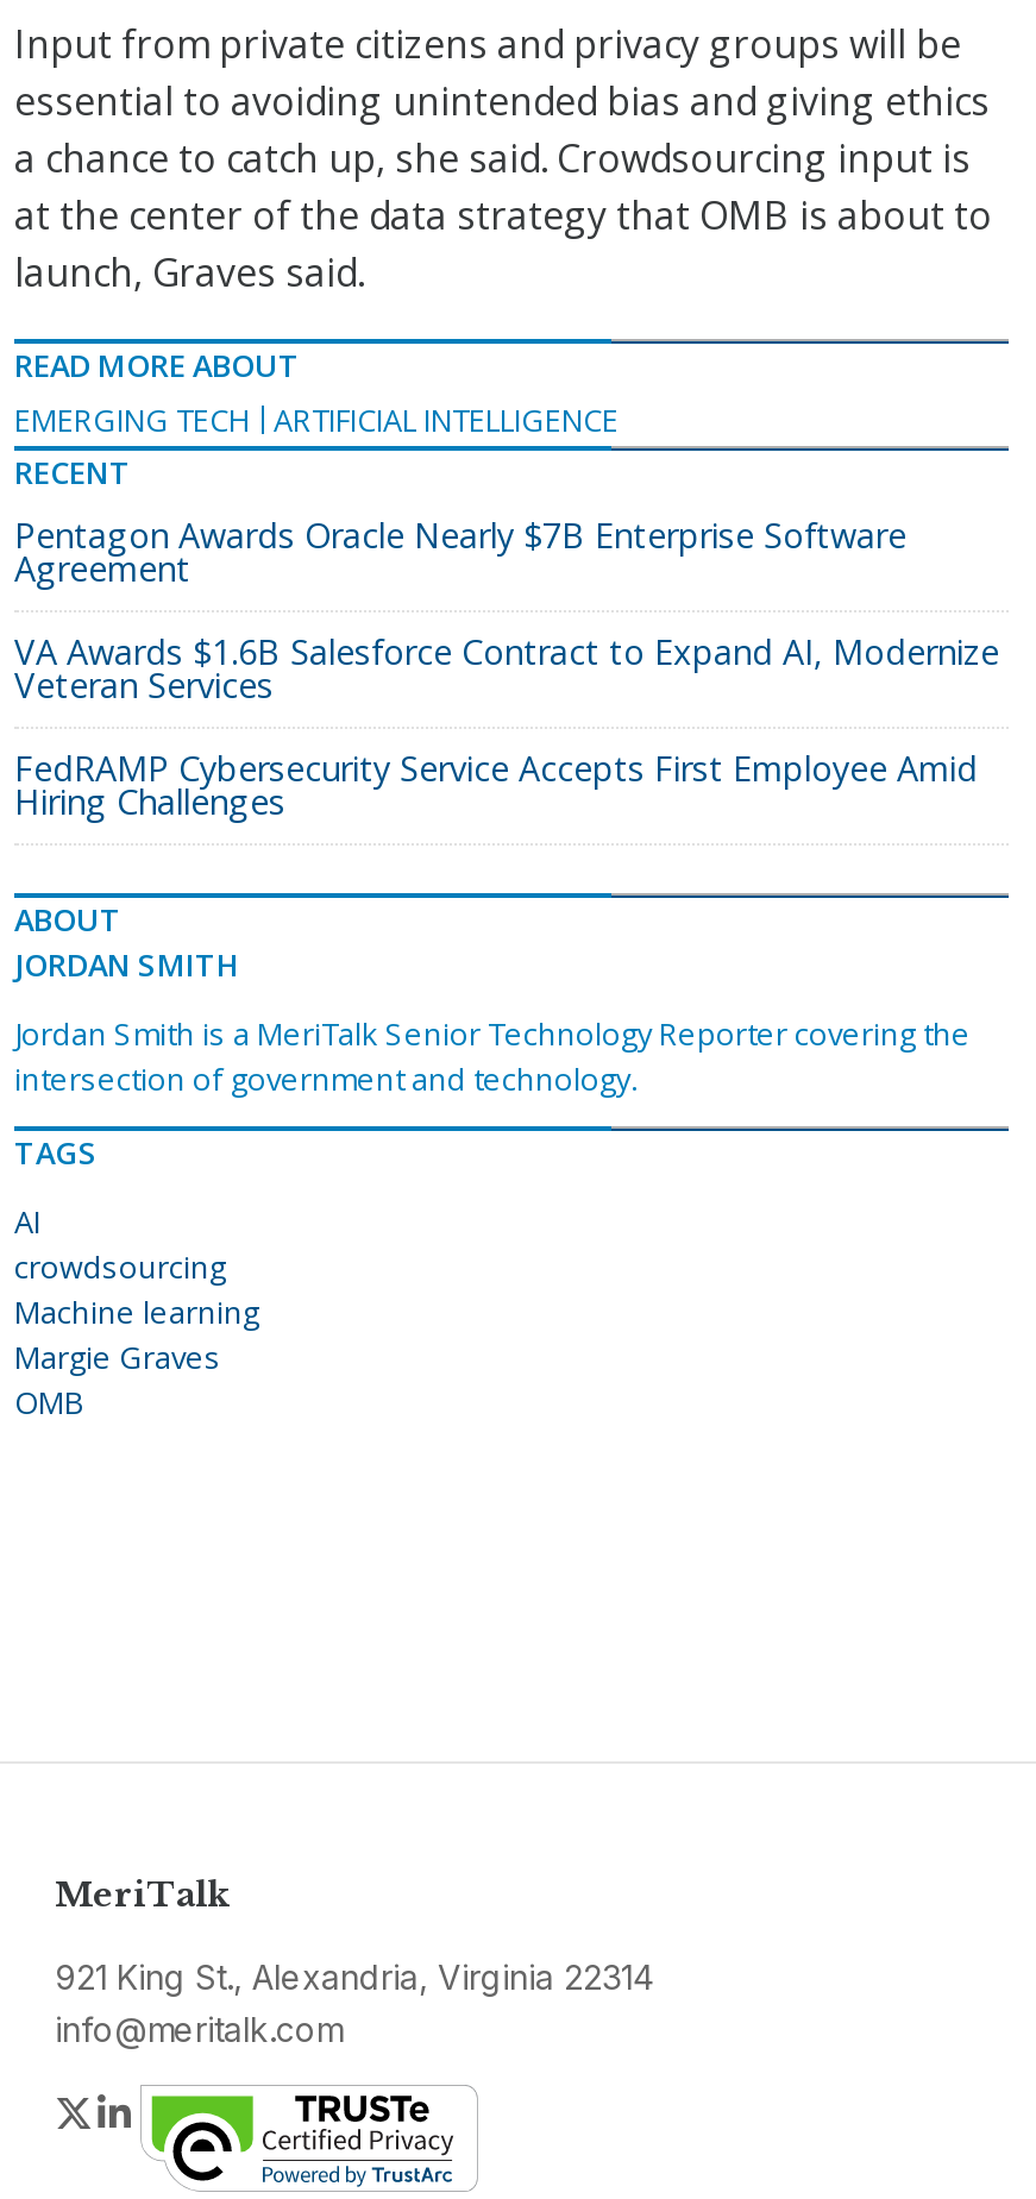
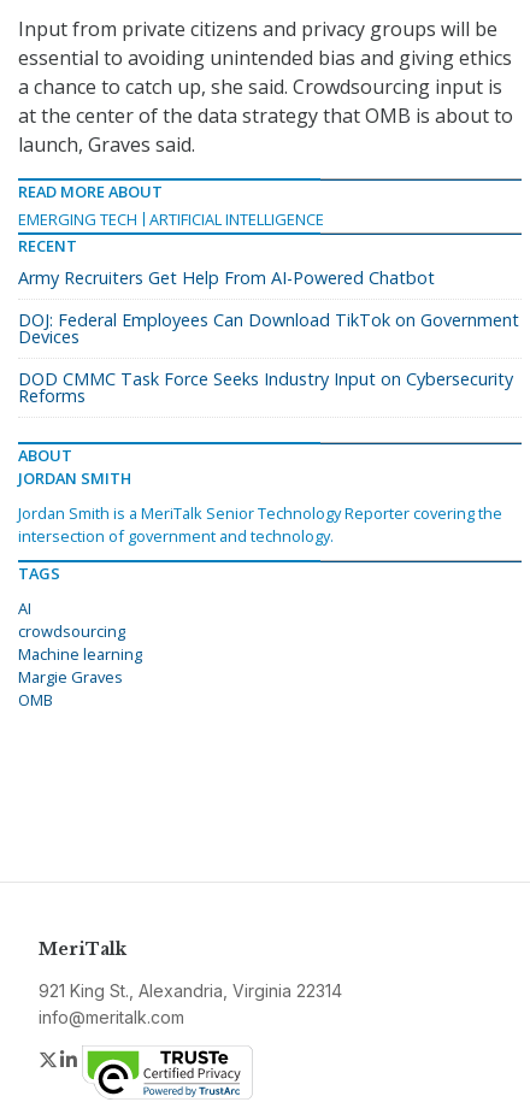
[14,513,906,591] Pentagon Awards Oracle Nearly $7B Enterprise Software | Agreement -> [18,266,435,289] Army Recruiters Get Help From AI-Powered Chatbot
[14,629,999,708] VA Awards $1.6B Salesforce Contract to Expand AI, Modernize | Veteran Services -> [18,308,519,348] DOJ: Federal Employees Can Download TikTok on Government | Devices
[14,746,978,824] FedRAMP Cybersecurity Service Accepts First Employee Amid | Hiring Challenges -> [18,367,513,407] DOD CMMC Task Force Seeks Industry Input on Cybersecurity | Reforms

